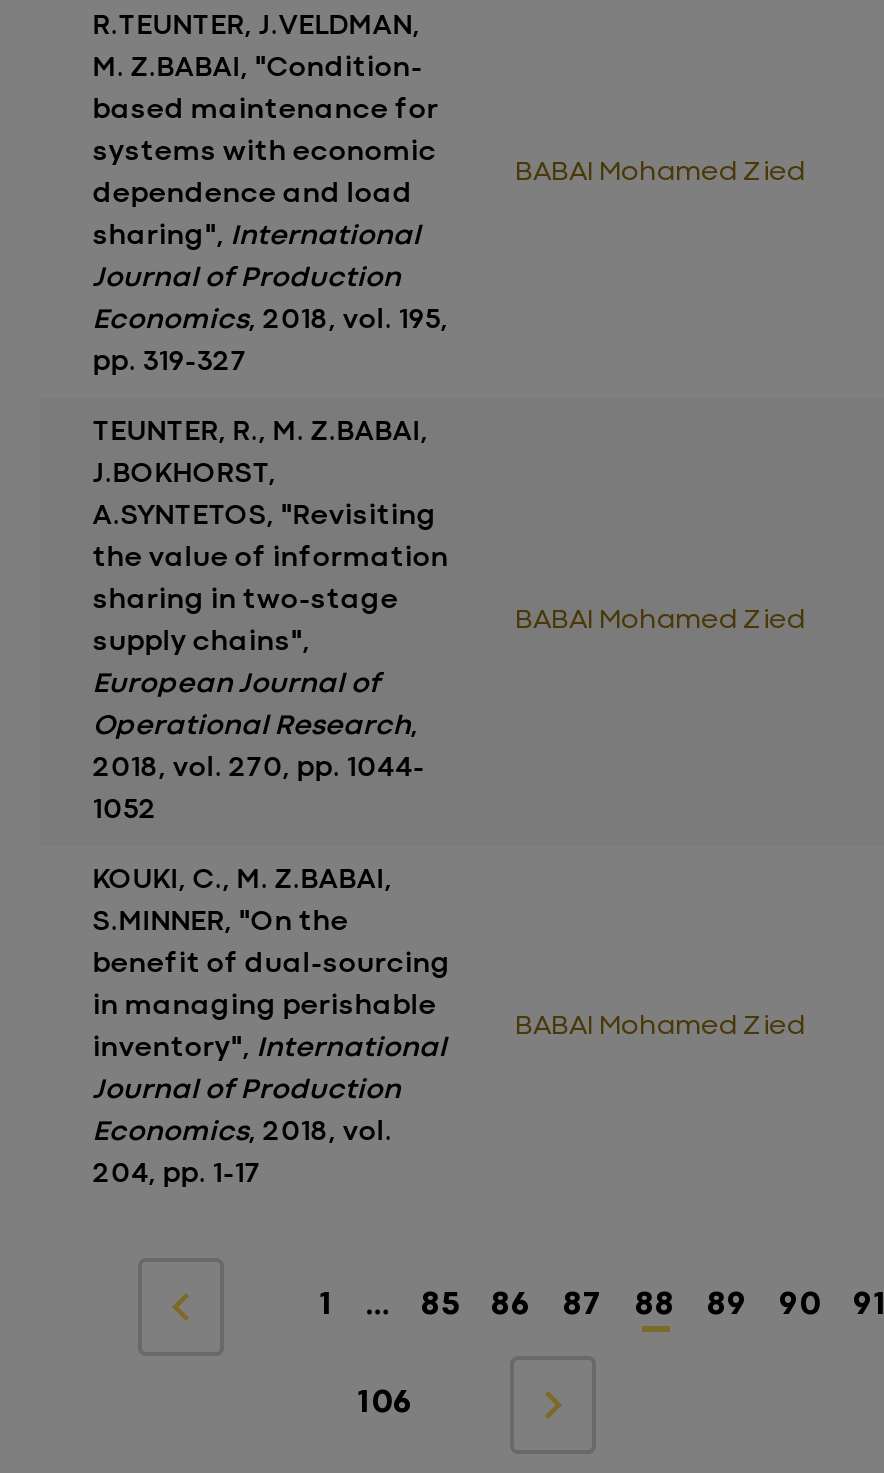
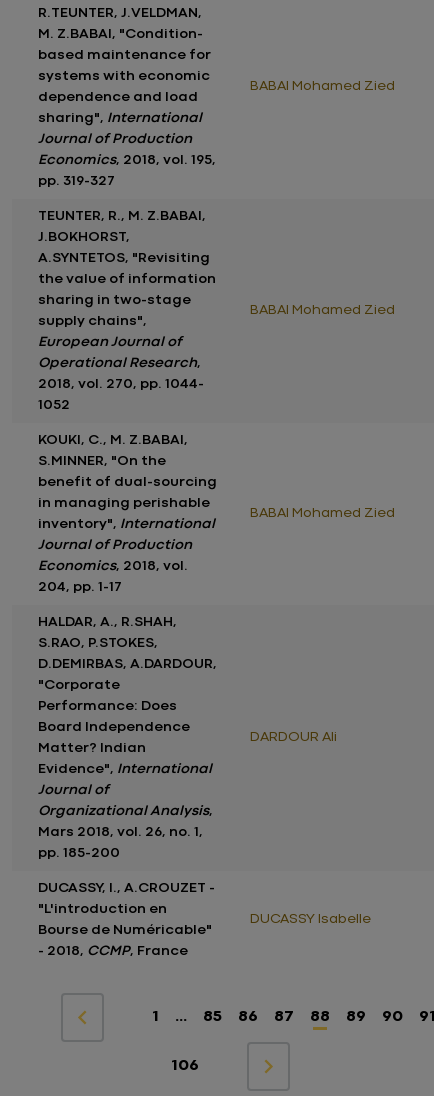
none -> [38,616,217,859] HALDAR, A., R.SHAH, | S.RAO, P.STOKES, | D.DEMIRBAS, A.DARDOUR, | "Corporate | Performance: Does | Board Independence | Matter? Indian | Evidence", International | Journal of | Organizational Analysis, | Mars 2018, vol. 26, no. 1, | pp. 185-200
none -> [38,882,215,957] DUCASSY, I., A.CROUZET - | "L'introduction en | Bourse de Numéricable" | - 2018, CCMP, France
none -> [249,731,336,743] DARDOUR Ali
none -> [249,913,370,925] DUCASSY Isabelle

